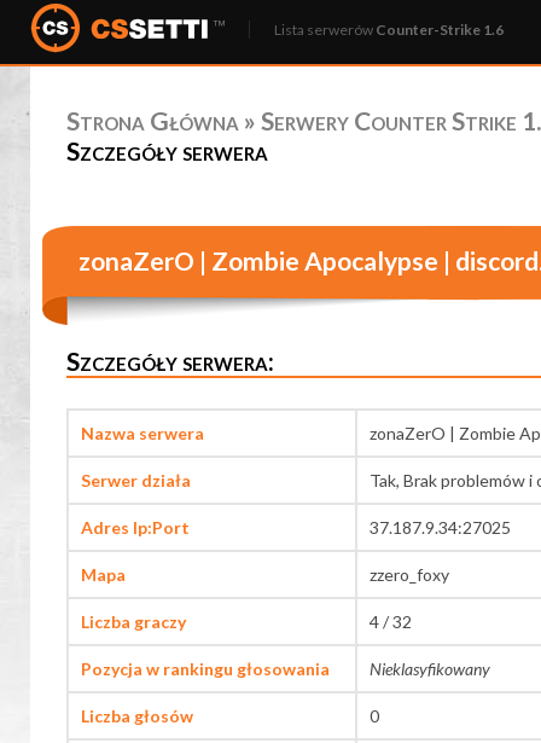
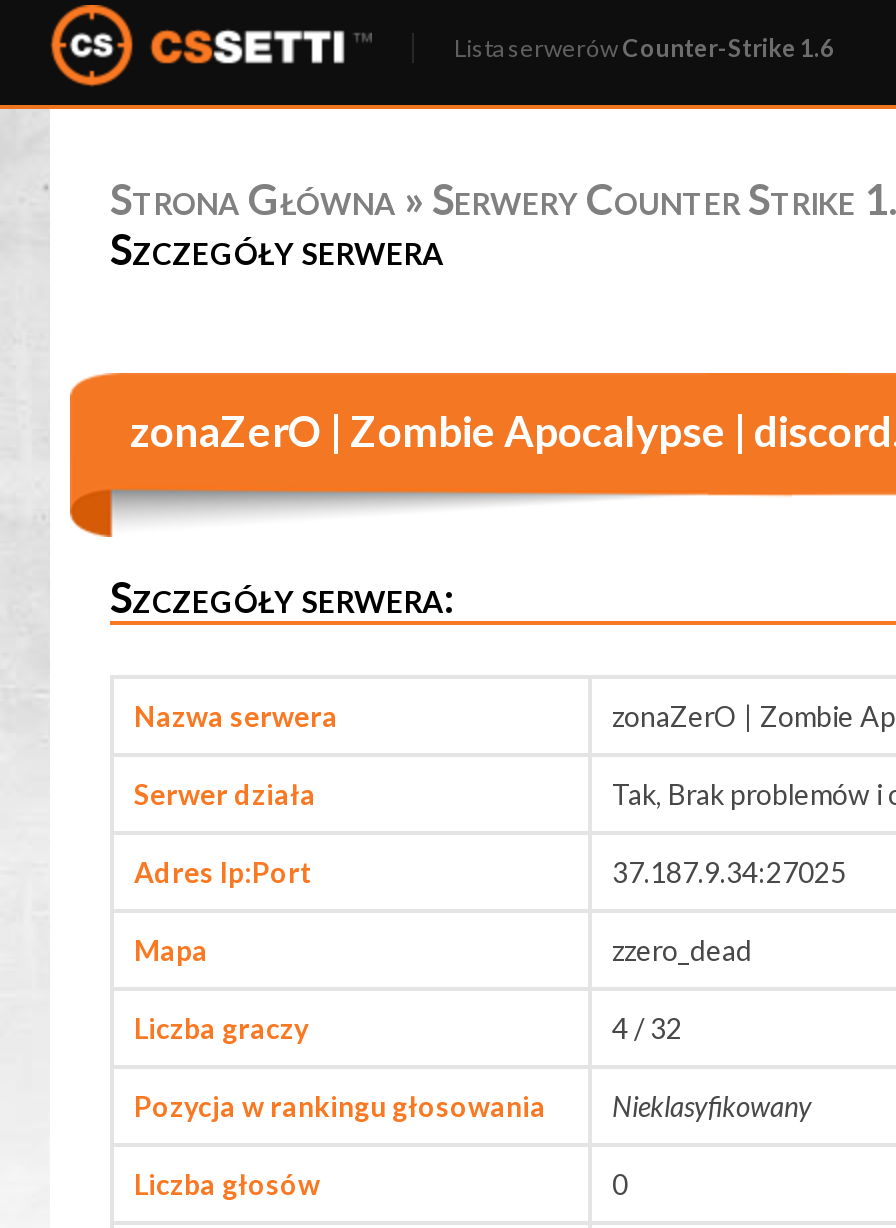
[370,565,449,585] zzero_foxy -> [612,934,752,968] zzero_dead

